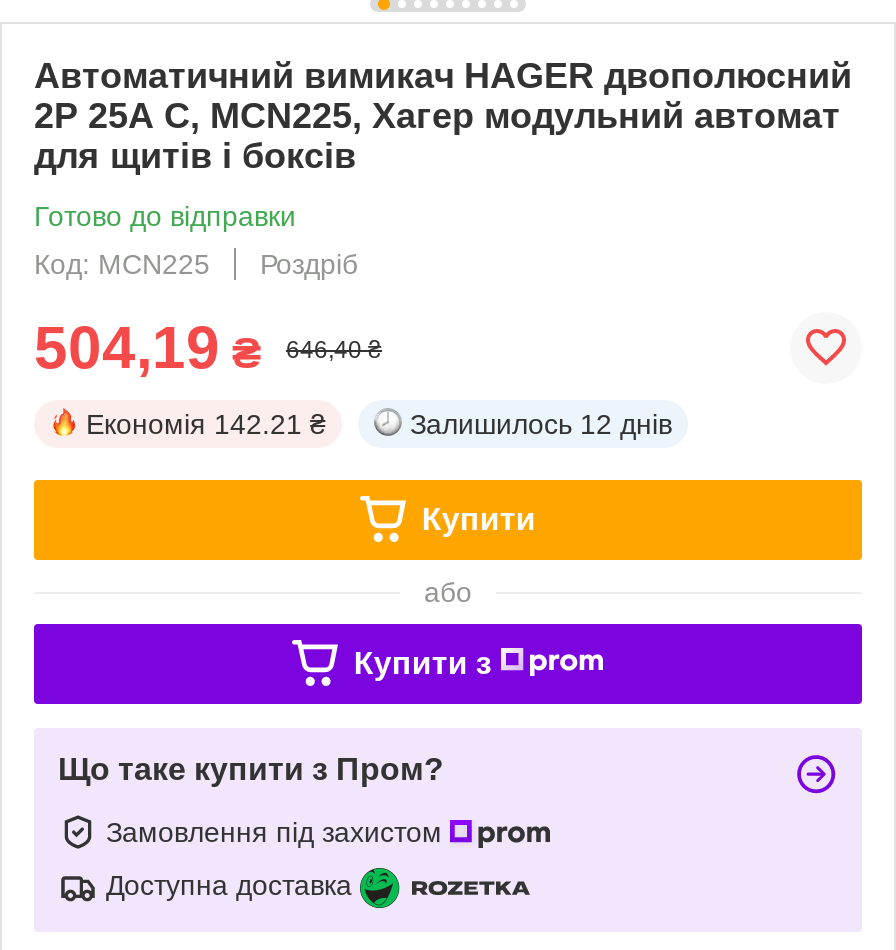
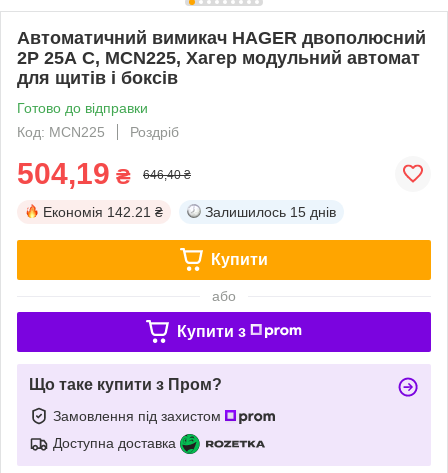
[410,408,672,440] Залишилось 12 днів -> [205,204,336,220] Залишилось 15 днів

